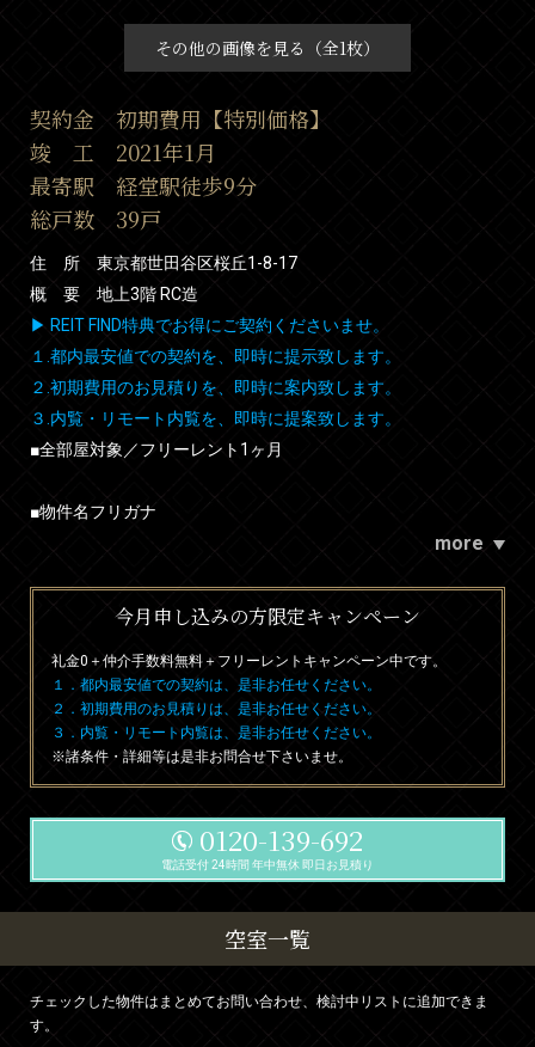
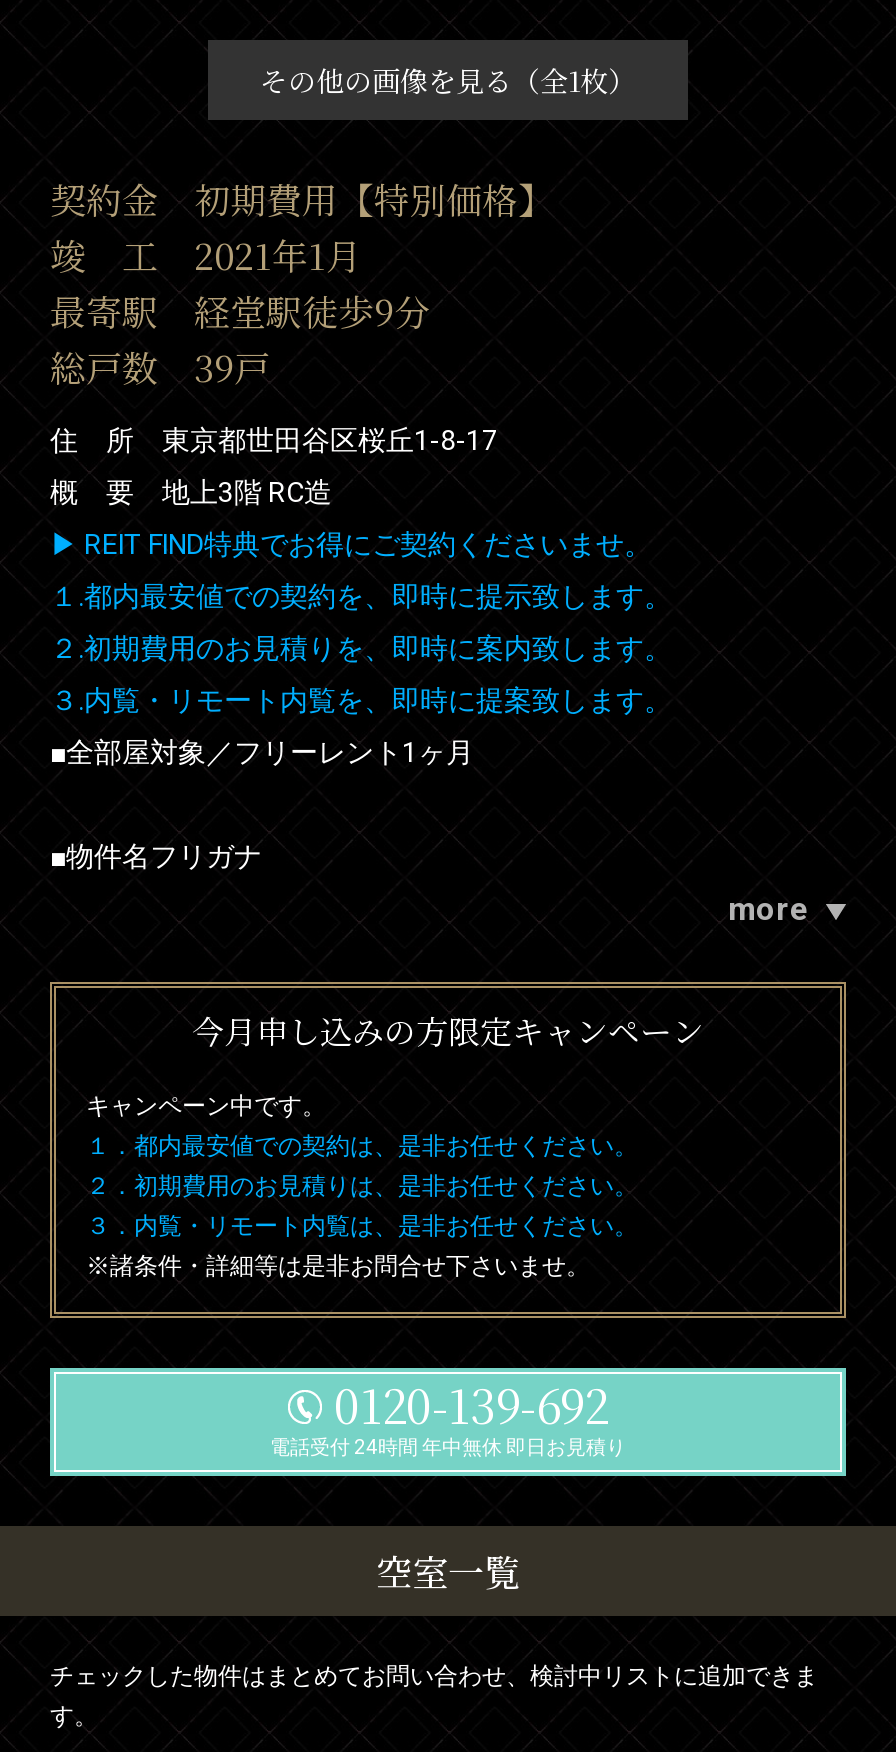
[51,653,447,670] 礼金0＋仲介手数料無料＋フリーレントキャンペーン中です。 -> [86,1092,326,1120] キャンペーン中です。

